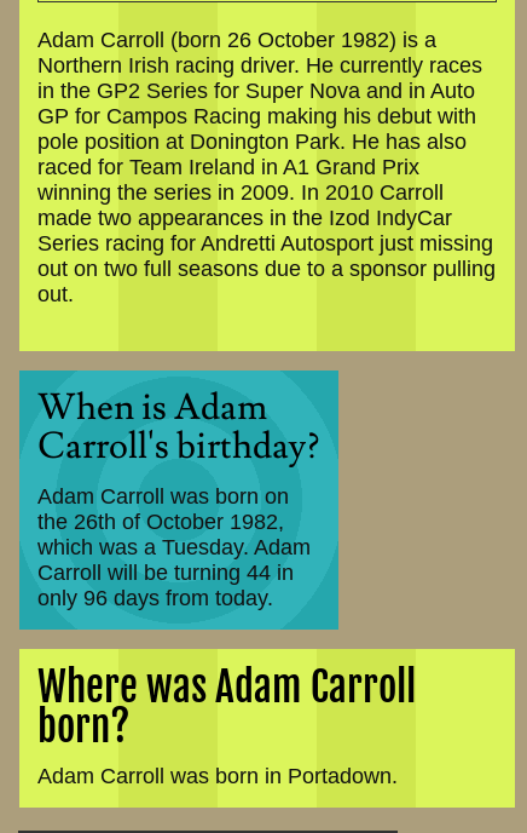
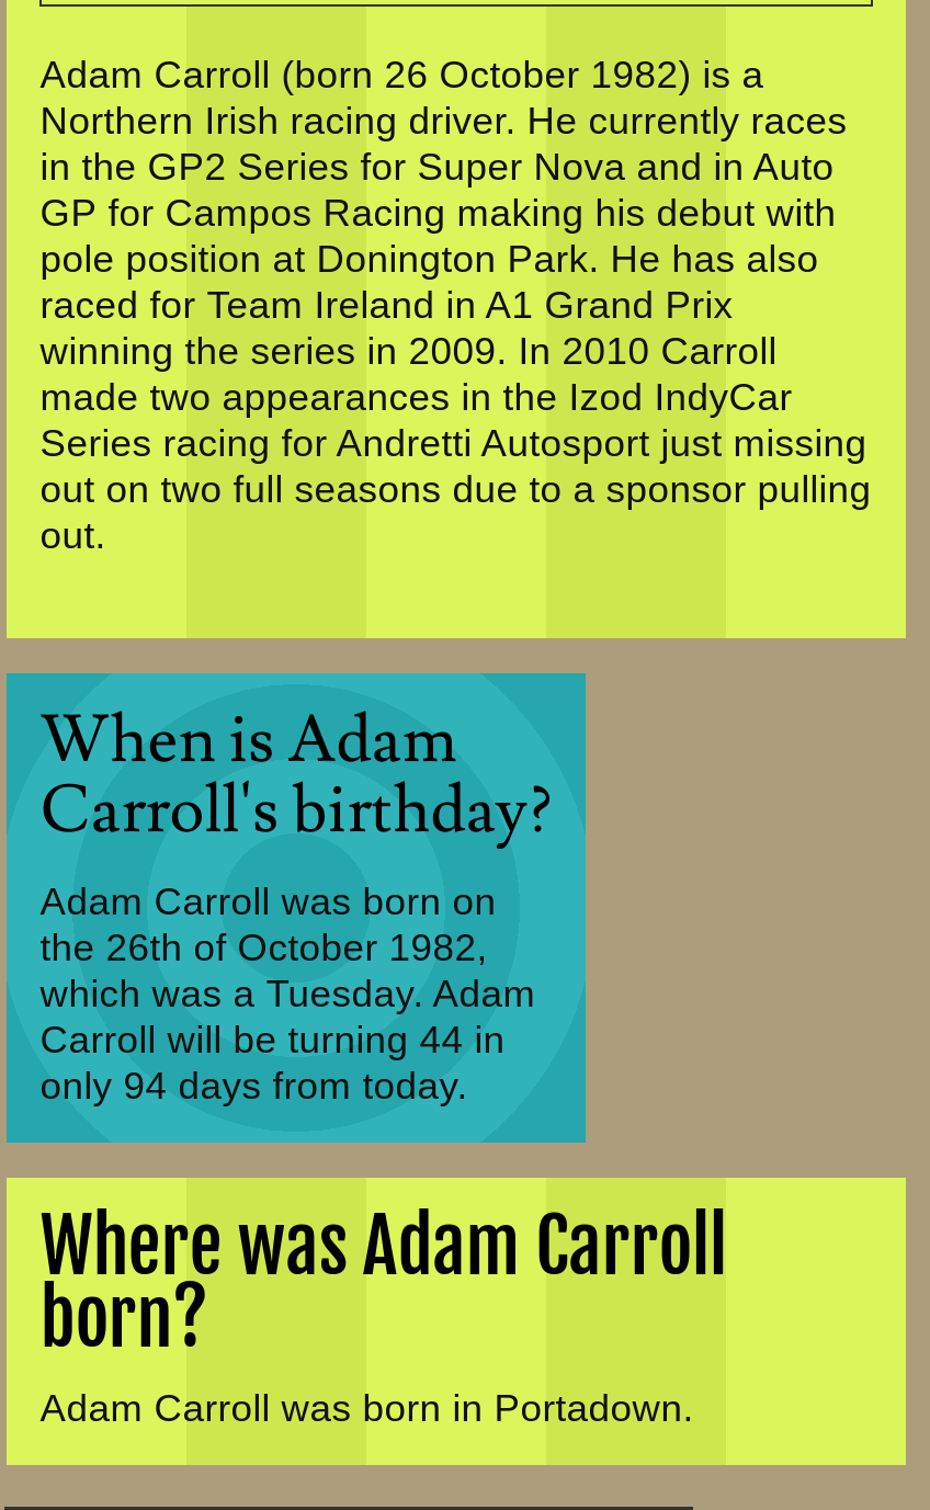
[38,586,273,610] only 96 days from today. -> [40,1064,468,1108] only 94 days from today.

